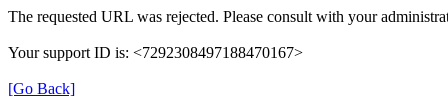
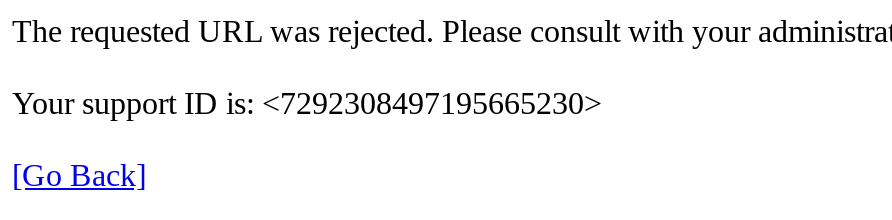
[8,44,303,61] Your support ID is: <7292308497188470167> -> [12,86,602,120] Your support ID is: <7292308497195665230>

